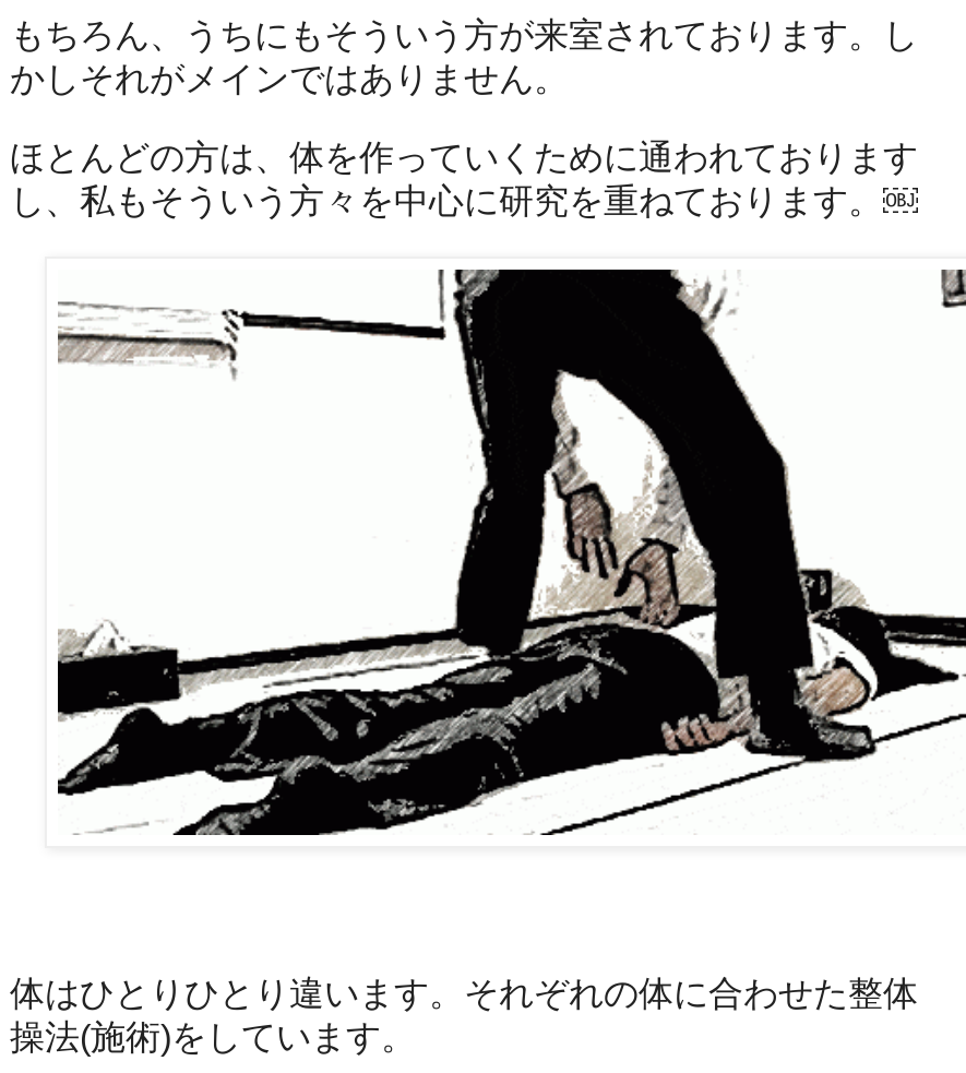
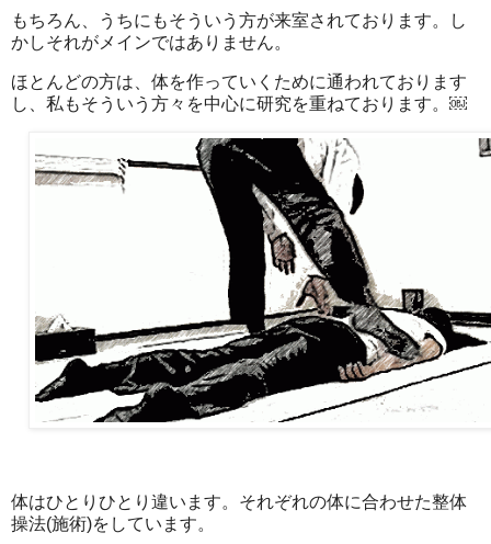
[379,267,879,767] [image] -> [194,137,446,387] [image]

